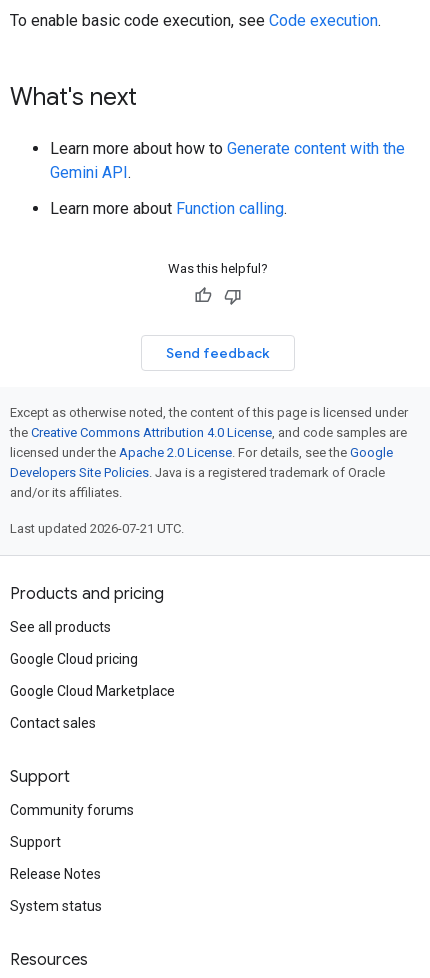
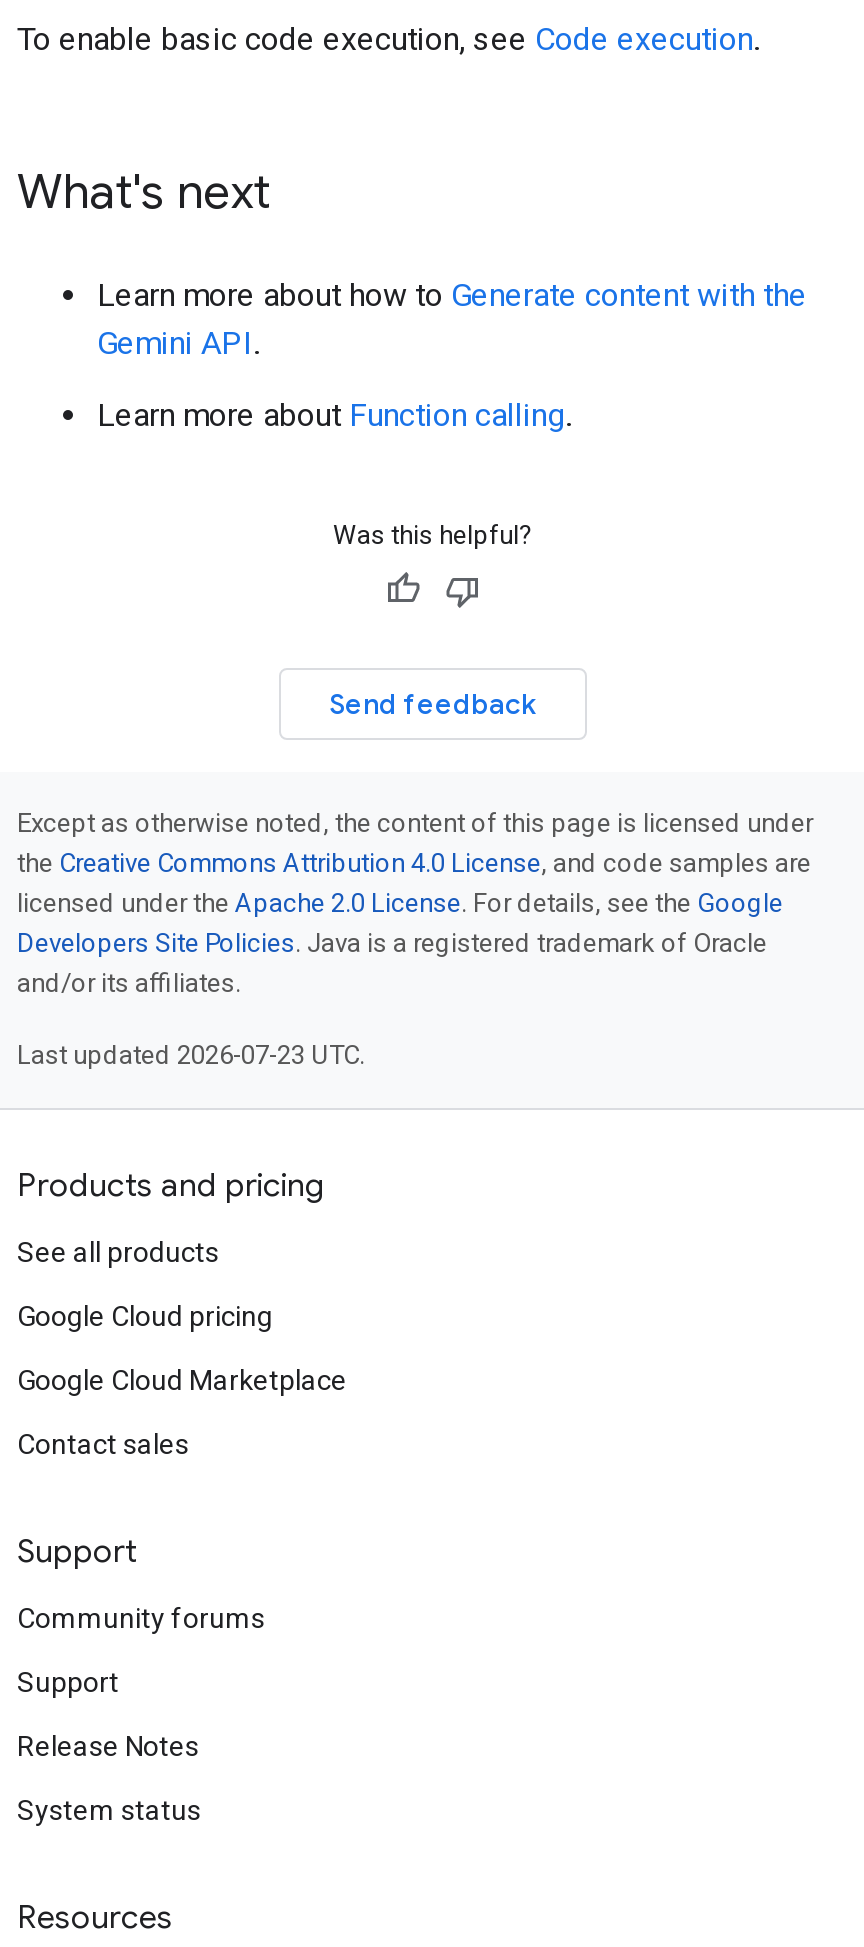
[10,521,184,536] Last updated 2026-07-21 UTC. -> [17,1040,365,1070] Last updated 2026-07-23 UTC.

